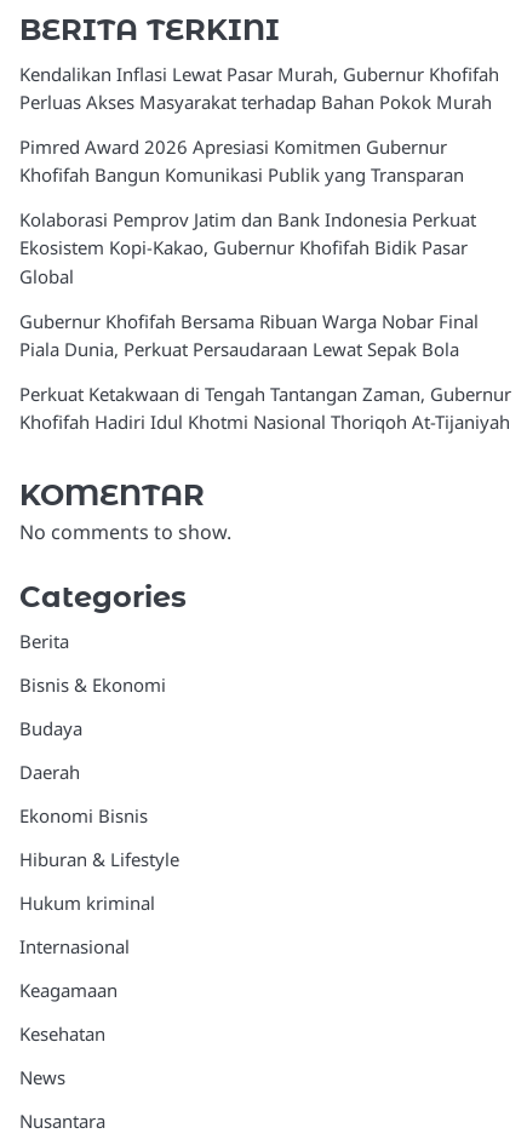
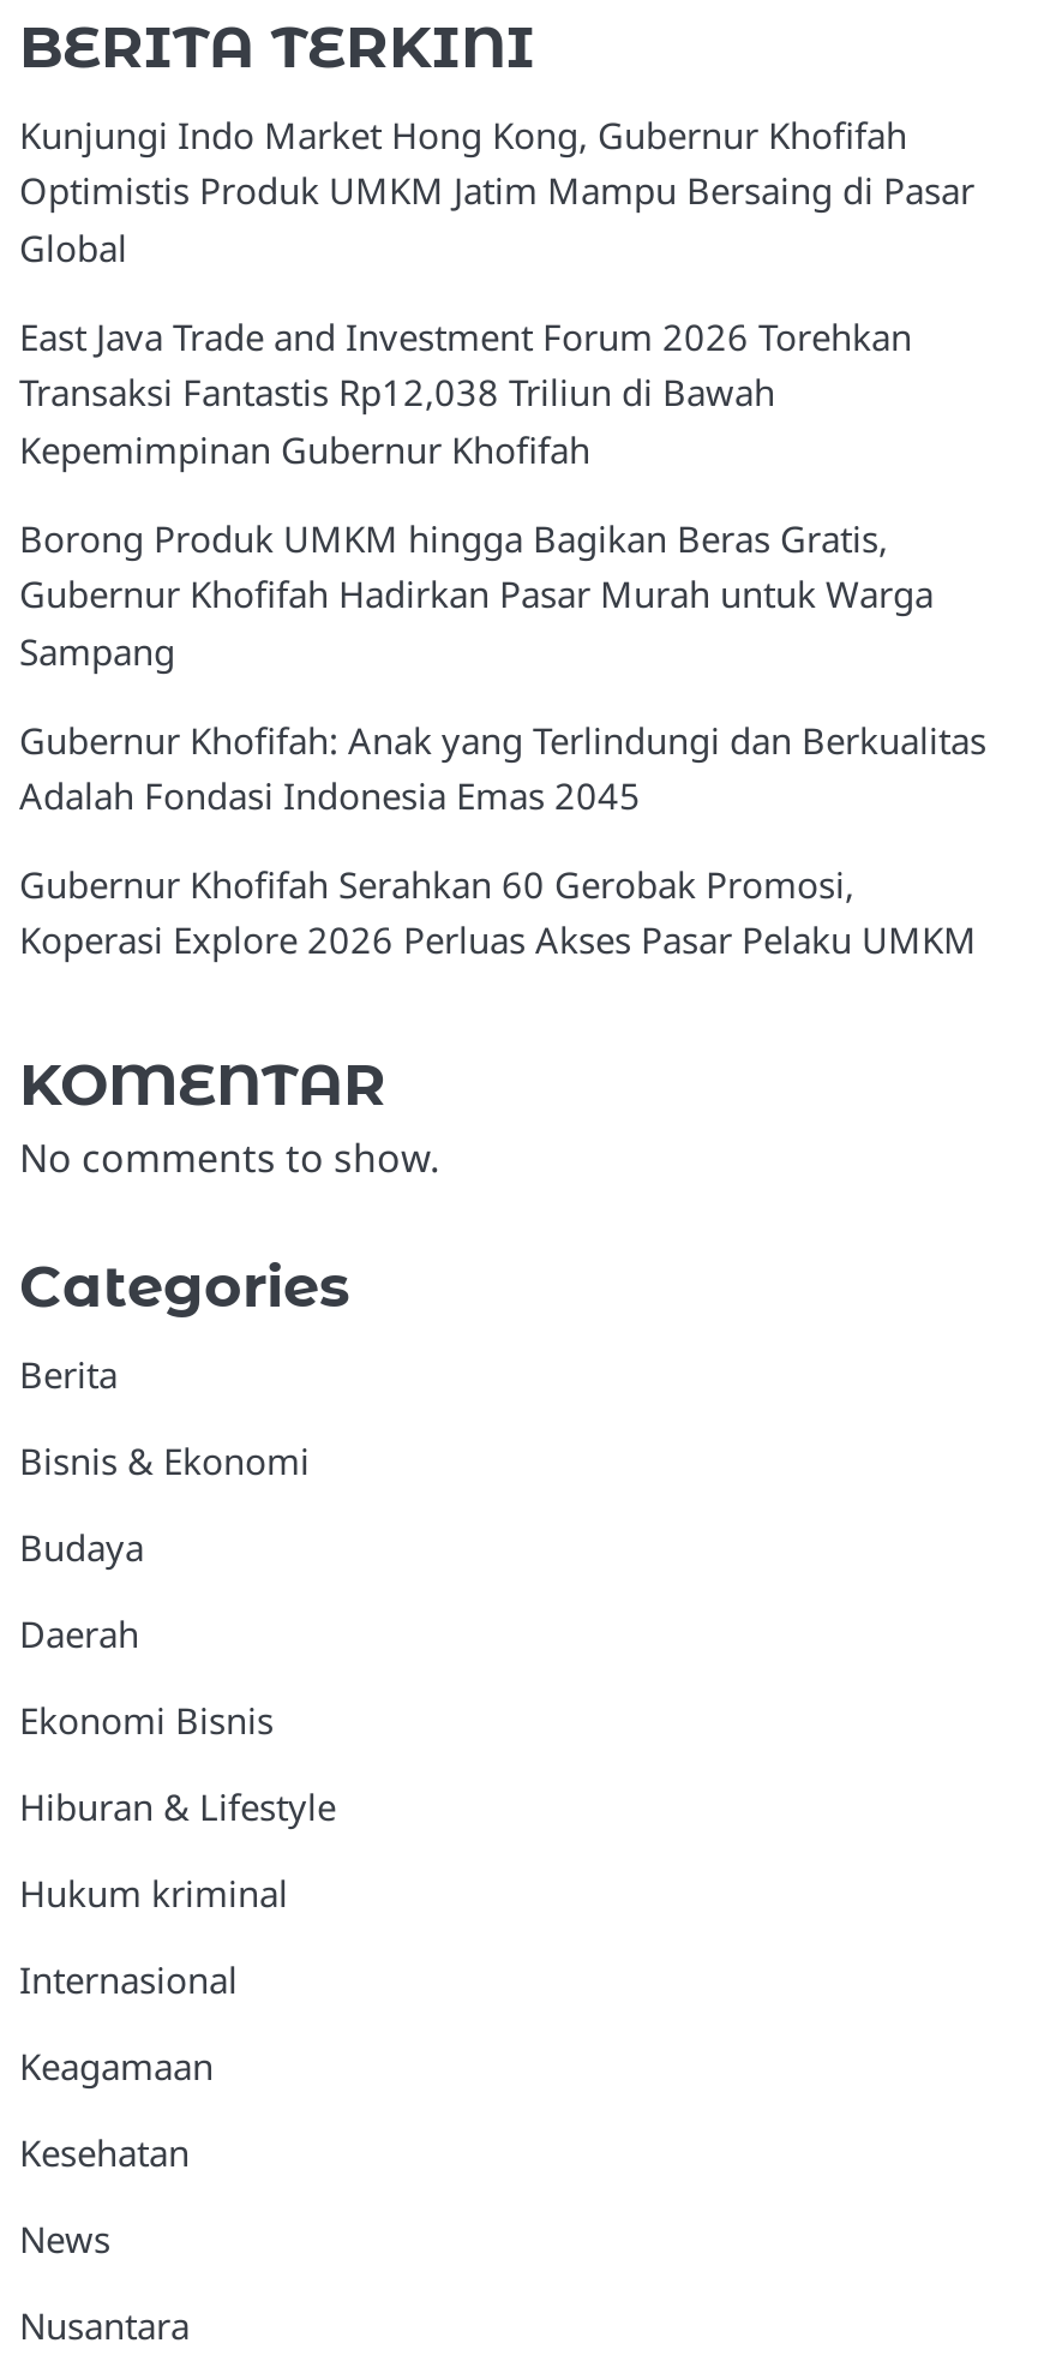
[19,62,499,262] Kendalikan Inflasi Lewat Pasar Murah, Gubernur Khofifah | Perluas Akses Masyarakat terhadap Bahan Pokok Murah | Pimred Award 2026 Apresiasi Komitmen Gubernur | Khofifah Bangun Komunikasi Publik yang Transparan | Kolaborasi Pemprov Jatim dan Bank Indonesia Perkuat | Ekosistem Kopi-Kakao, Gubernur Khofifah Bidik Pasar -> [19,111,974,219] Kunjungi Indo Market Hong Kong, Gubernur Khofifah | Optimistis Produk UMKM Jatim Mampu Bersaing di Pasar
moved [19,264,74,291] -> [19,224,127,276]: Global
[19,309,511,436] Gubernur Khofifah Bersama Ribuan Warga Nobar Final | Piala Dunia, Perkuat Persaudaraan Lewat Sepak Bola | Perkuat Ketakwaan di Tengah Tantangan Zaman, Gubernur | Khofifah Hadiri Idul Khotmi Nasional Thoriqoh At-Tijaniyah -> [19,312,986,968] East Java Trade and Investment Forum 2026 Torehkan | Transaksi Fantastis Rp12,038 Triliun di Bawah | Kepemimpinan Gubernur Khofifah | Borong Produk UMKM hingga Bagikan Beras Gratis, | Gubernur Khofifah Hadirkan Pasar Murah untuk Warga | Sampang | Gubernur Khofifah: Anak yang Terlindungi dan Berkualitas | Adalah Fondasi Indonesia Emas 2045 | Gubernur Khofifah Serahkan 60 Gerobak Promosi, | Koperasi Explore 2026 Perluas Akses Pasar Pelaku UMKM

